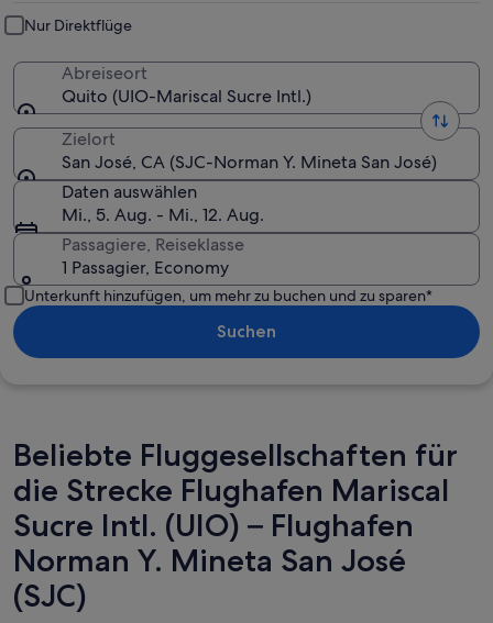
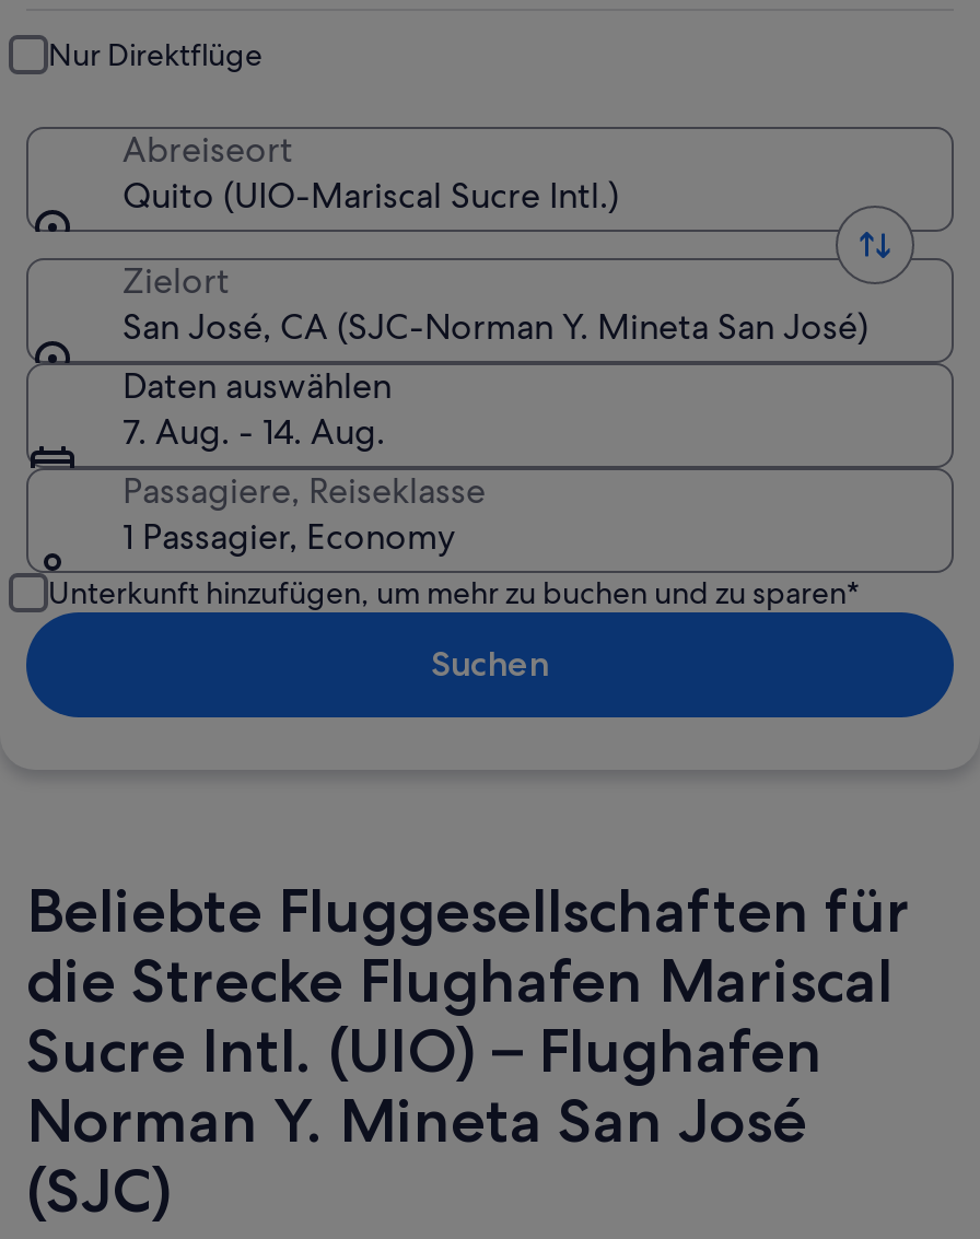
[62,203,264,226] Mi., 5. Aug. - Mi., 12. Aug. -> [122,409,385,455] 7. Aug. - 14. Aug.

